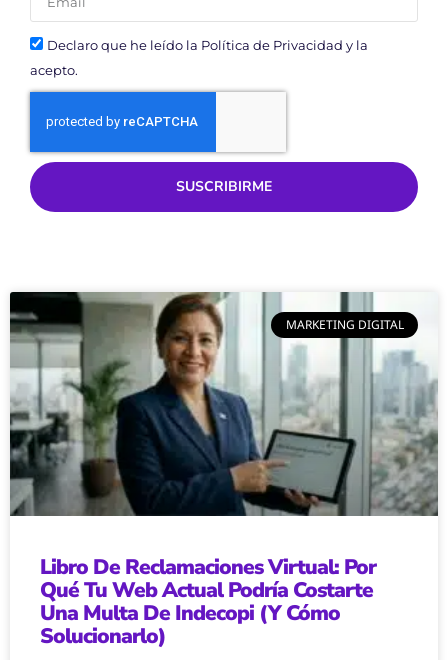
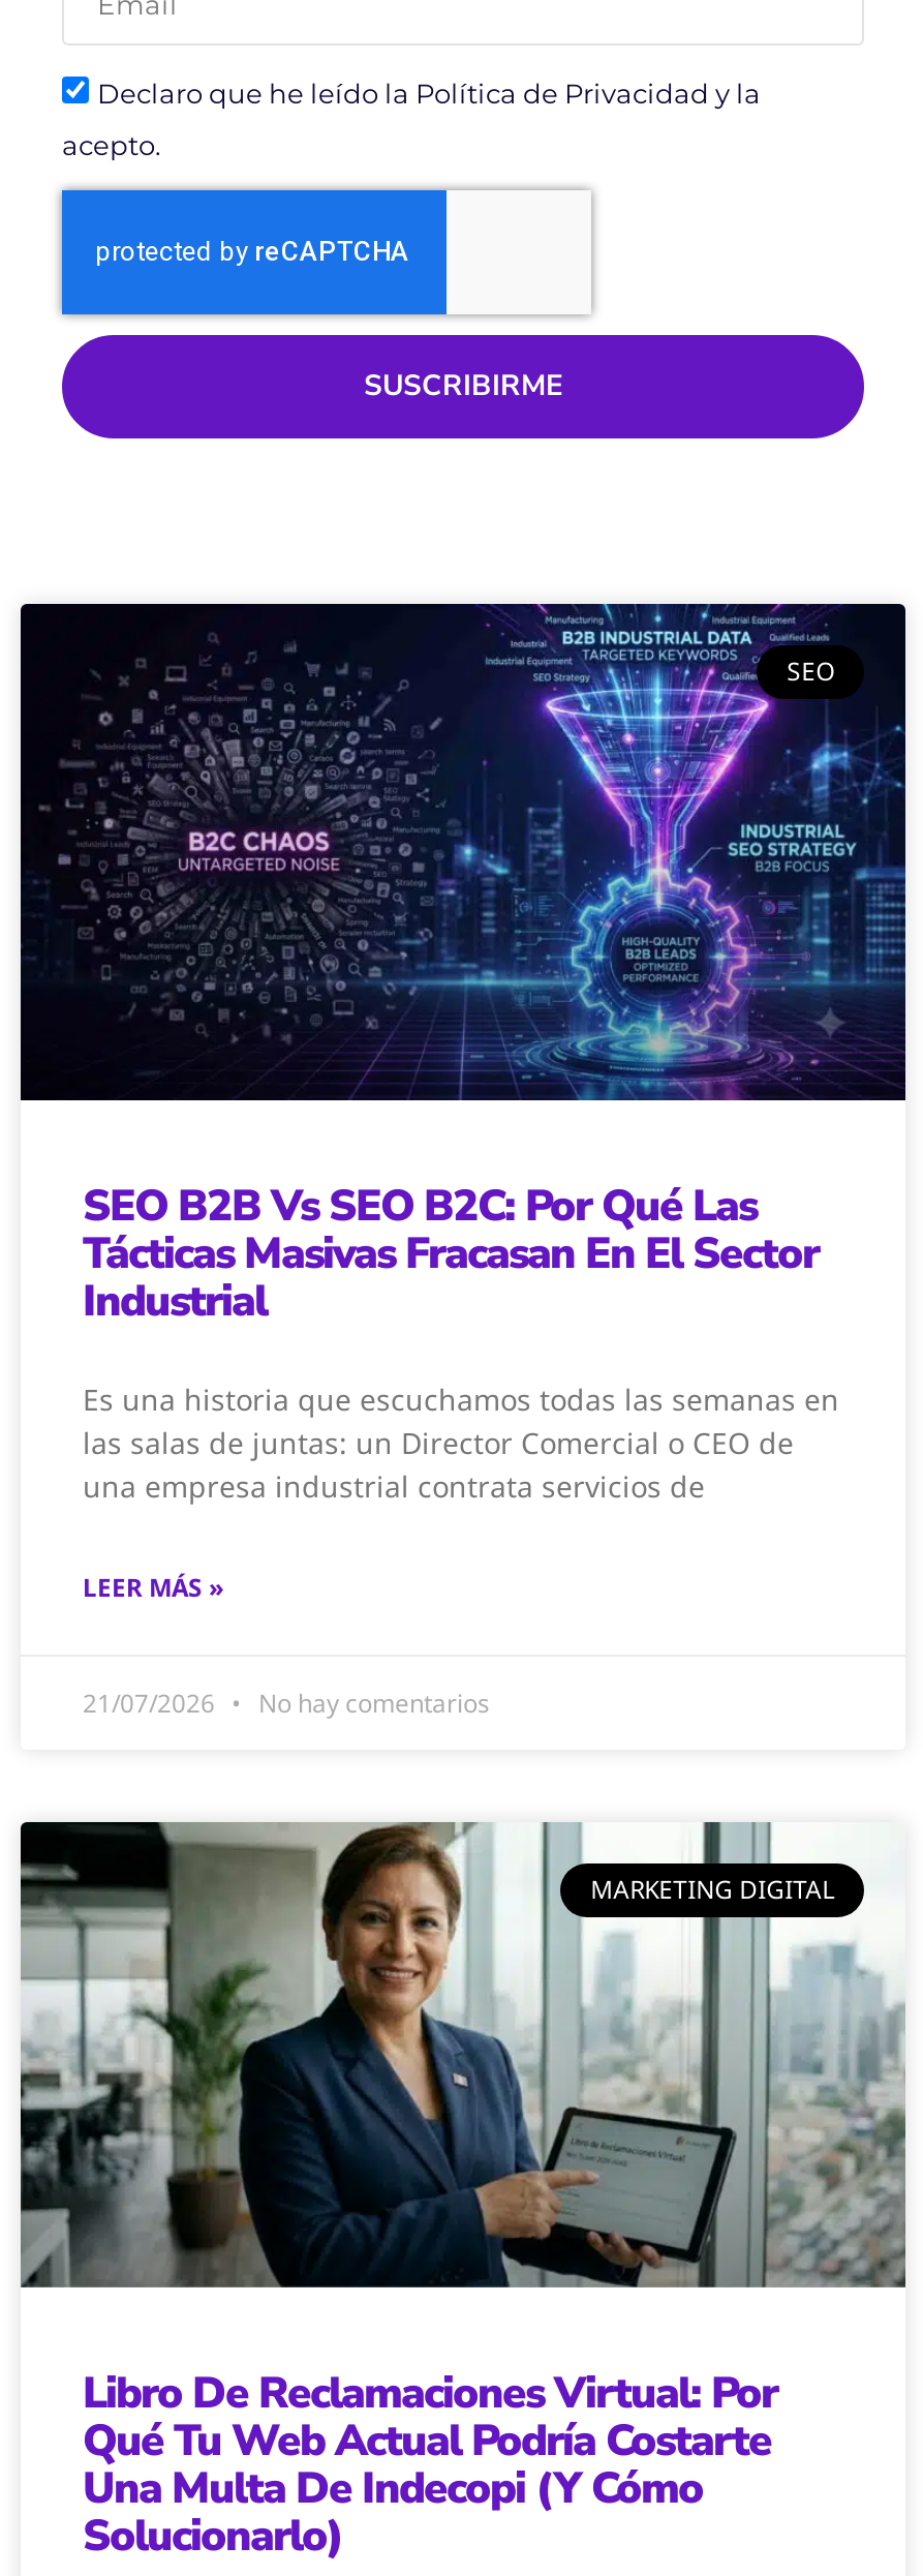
none -> [19,602,907,1102] [image] | SEO
none -> [83,1176,839,1720] SEO B2B Vs SEO B2C: Por Qué Las | Tácticas Masivas Fracasan En El Sector | Industrial | Es una historia que escuchamos todas las semanas en | las salas de juntas: un Director Comercial o CEO de | una empresa industrial contrata servicios de | LEER MÁS » | 21/07/2026 | No hay comentarios

